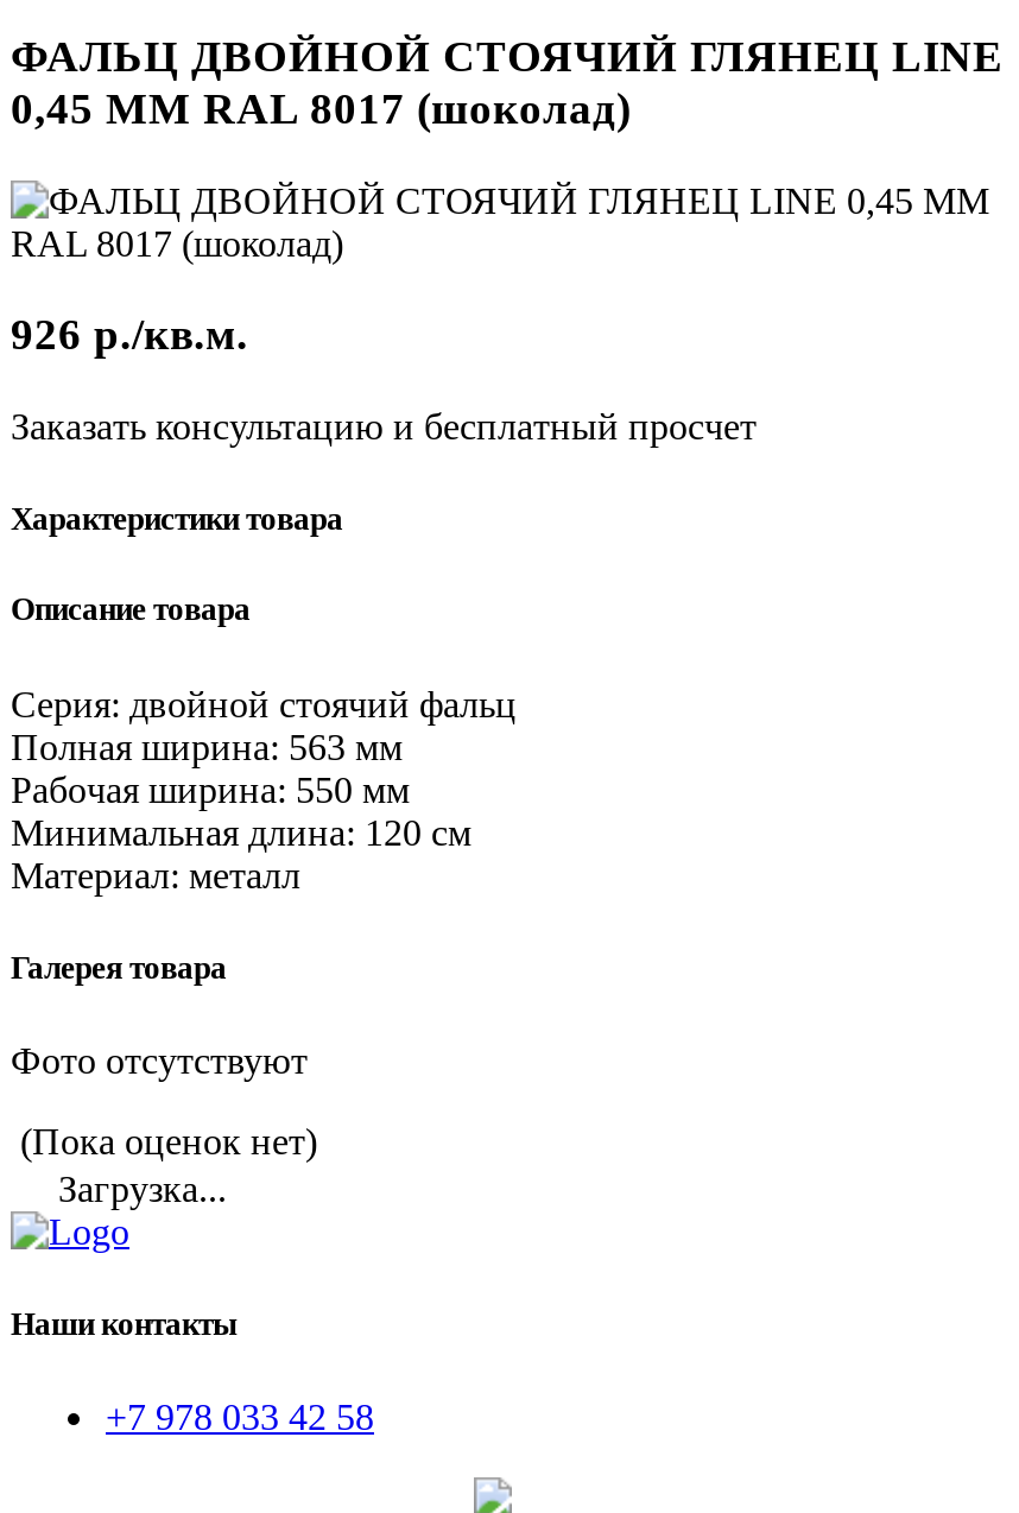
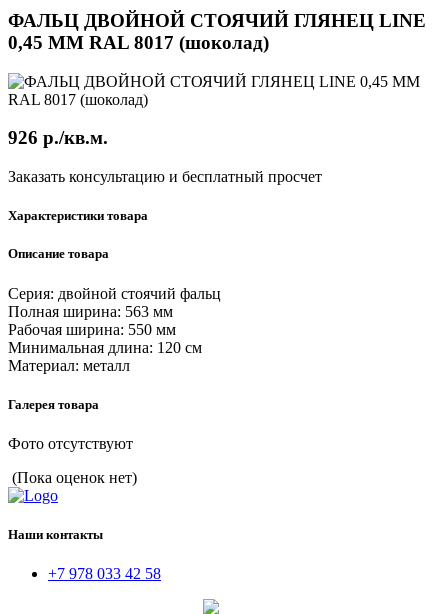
[49,1169,227,1209] Загрузка... -> none

